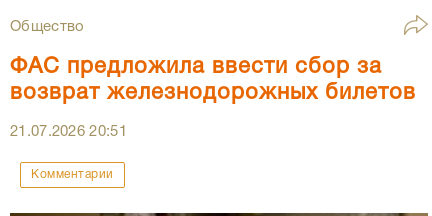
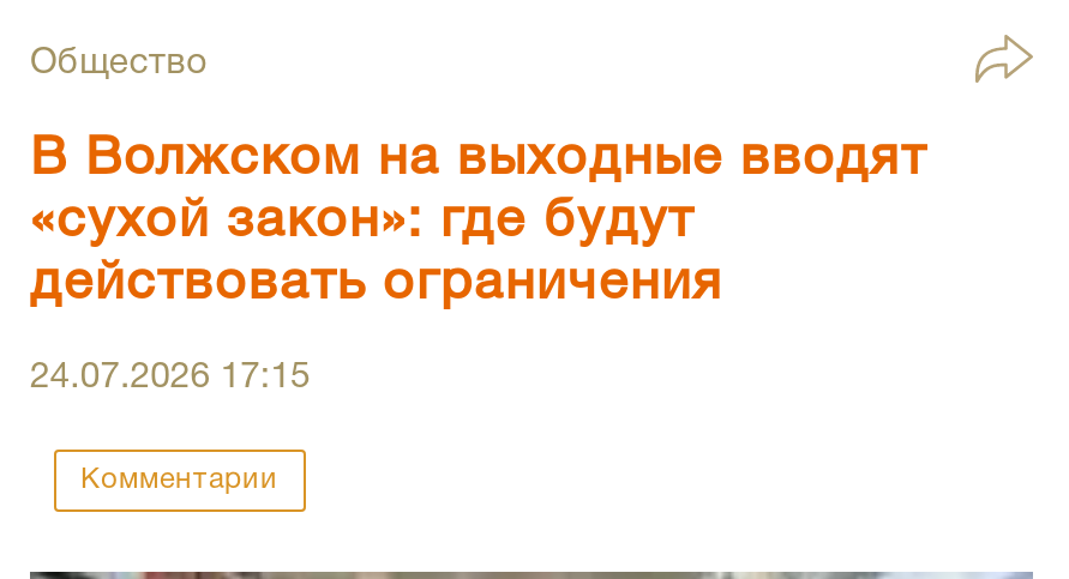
[10,57,416,103] ФАС предложила ввести сбор за | возврат железнодорожных билетов -> [30,136,927,309] В Волжском на выходные вводят | «сухой закон»: где будут | действовать ограничения
[10,125,127,139] 21.07.2026 20:51 -> [30,362,310,395] 24.07.2026 17:15

